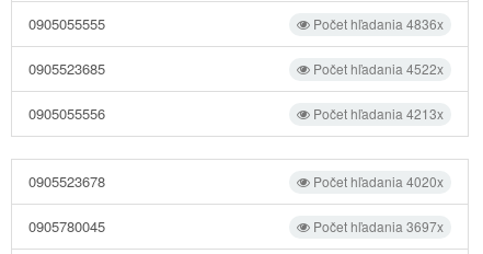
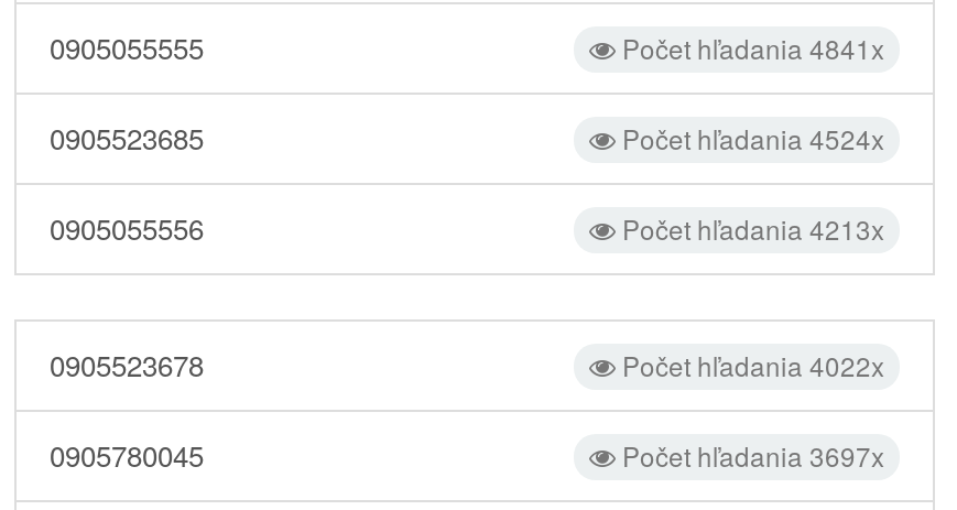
[310,14,444,33] Počet hľadania 4836x -> [616,28,884,65] Počet hľadania 4841x
[310,59,444,77] Počet hľadania 4522x -> [616,118,884,156] Počet hľadania 4524x
[310,172,444,190] Počet hľadania 4020x -> [616,345,884,383] Počet hľadania 4022x

